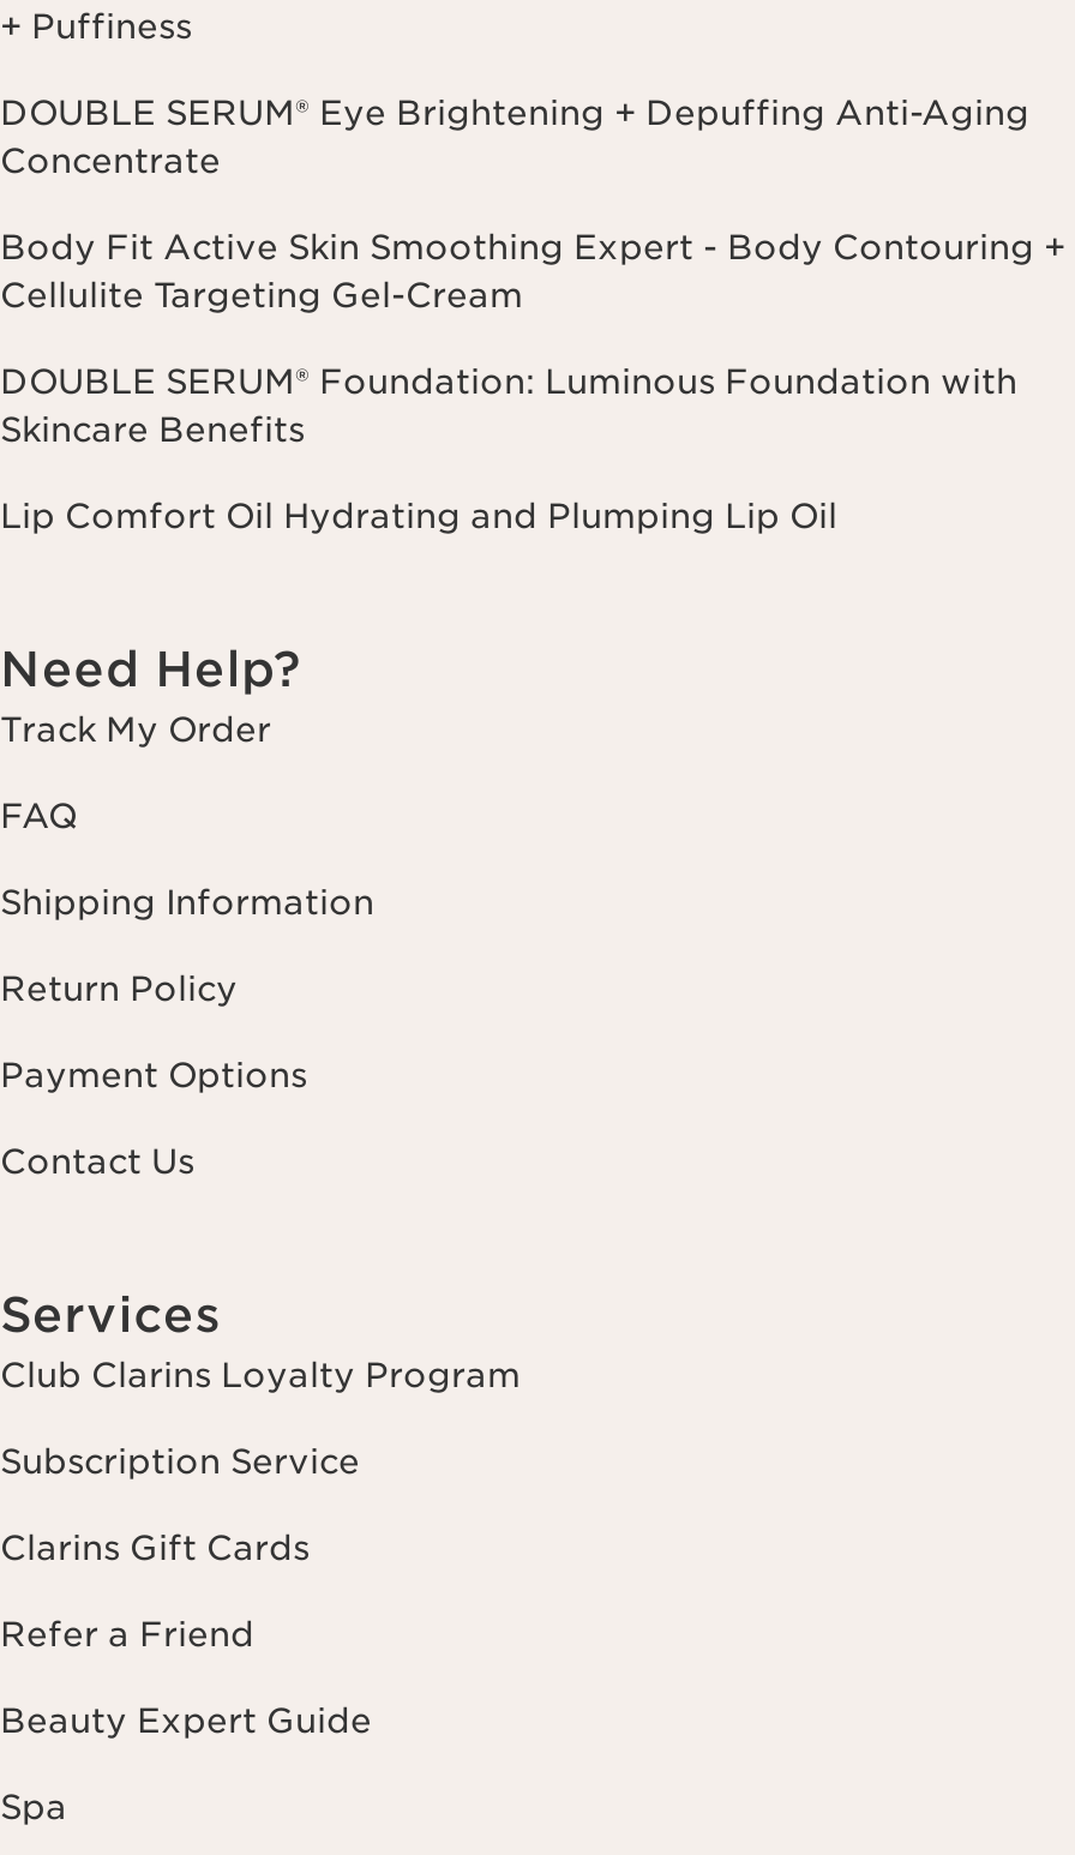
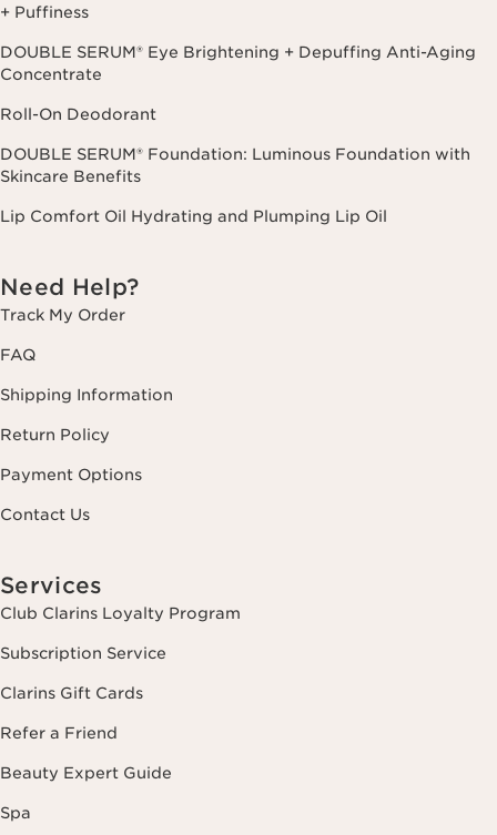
[0,228,1065,314] Body Fit Active Skin Smoothing Expert - Body Contouring + | Cellulite Targeting Gel-Cream -> [0,105,156,123] Roll-On Deodorant

